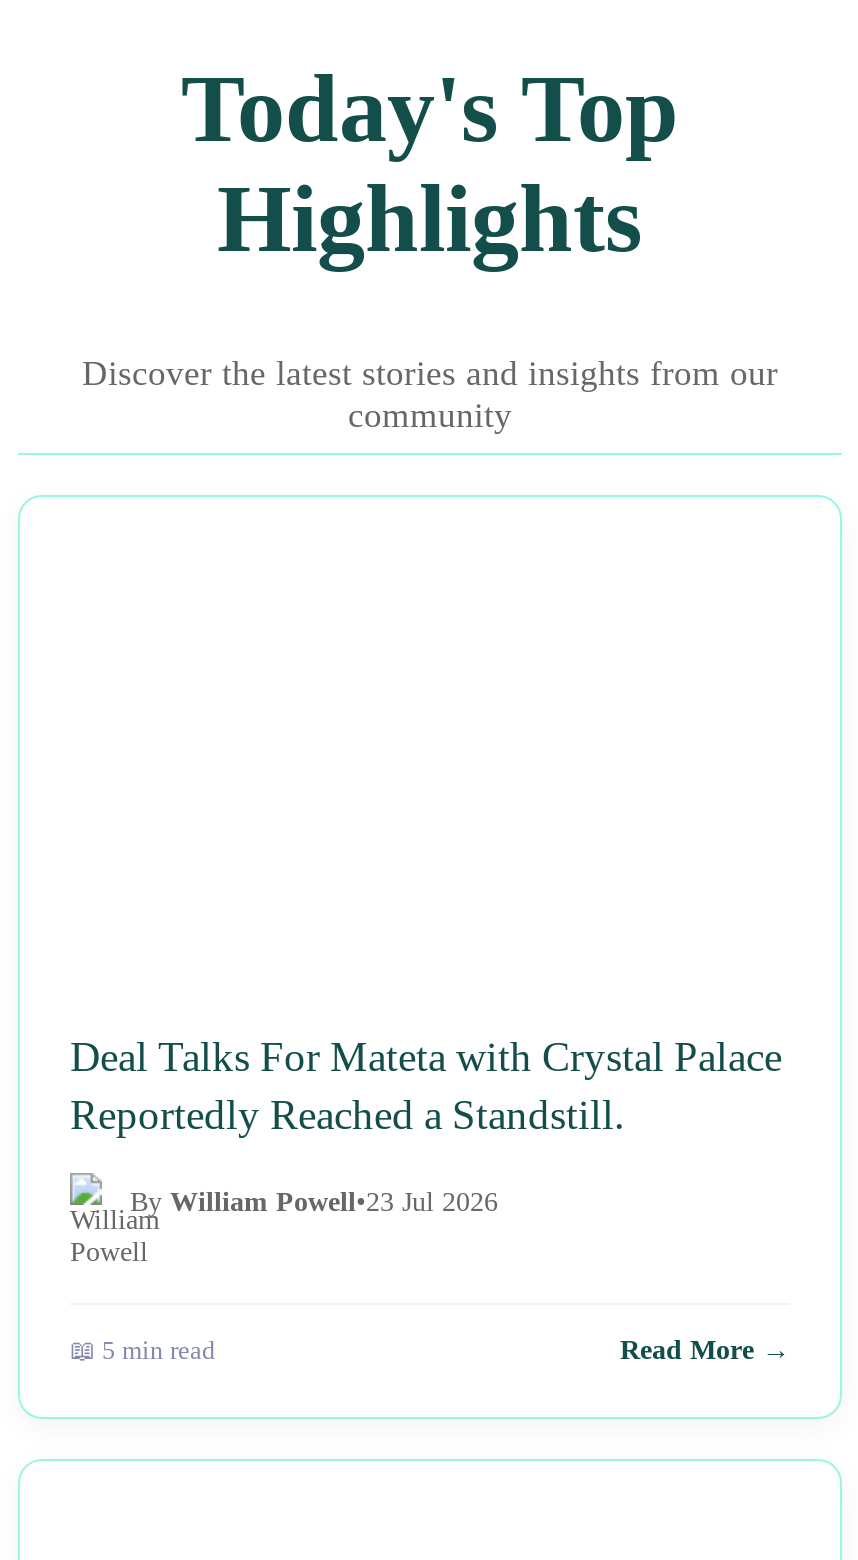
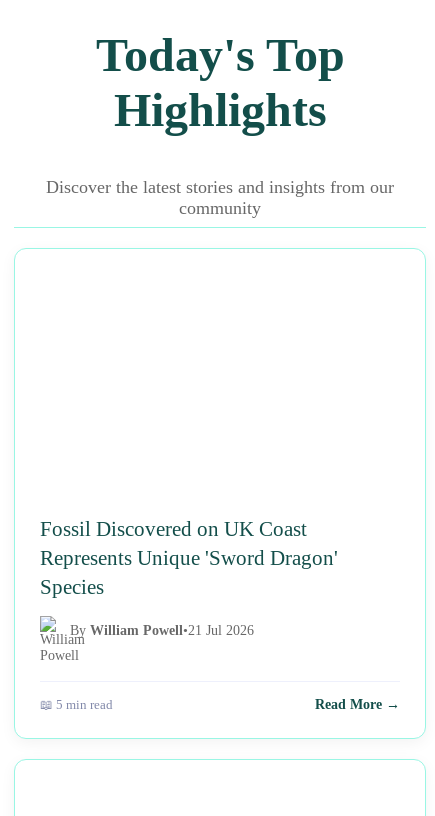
[70,1034,782,1138] Deal Talks For Mateta with Crystal Palace | Reportedly Reached a Standstill. -> [40,517,338,598] Fossil Discovered on UK Coast | Represents Unique 'Sword Dragon' | Species
[130,1188,498,1218] By William Powell•23 Jul 2026 -> [70,623,254,638] By William Powell•21 Jul 2026

